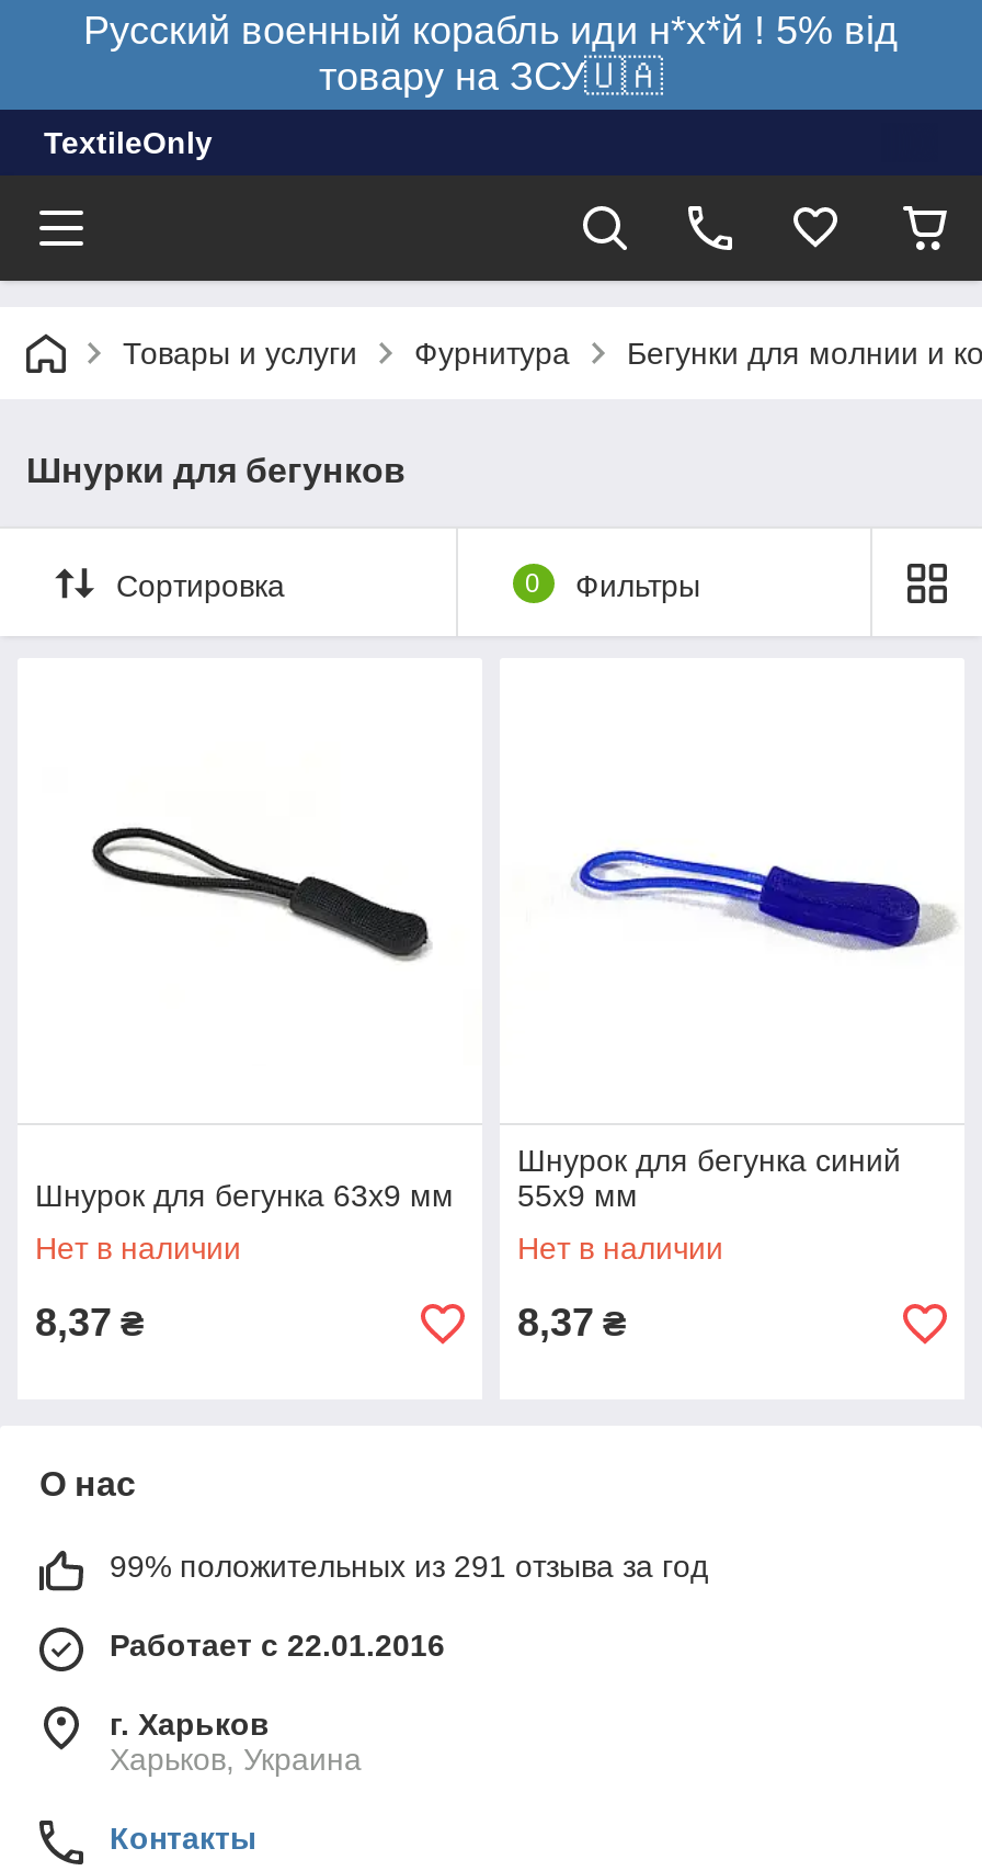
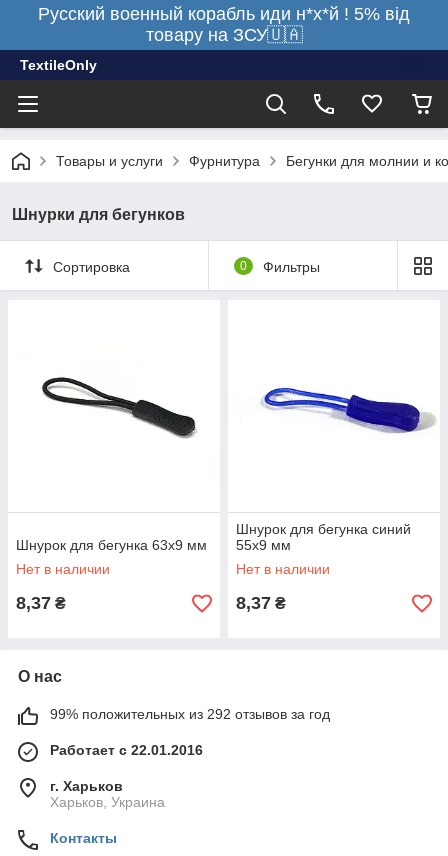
[110,1549,708,1584] 99% положительных из 291 отзыва за год -> [50,706,330,722] 99% положительных из 292 отзывов за год

